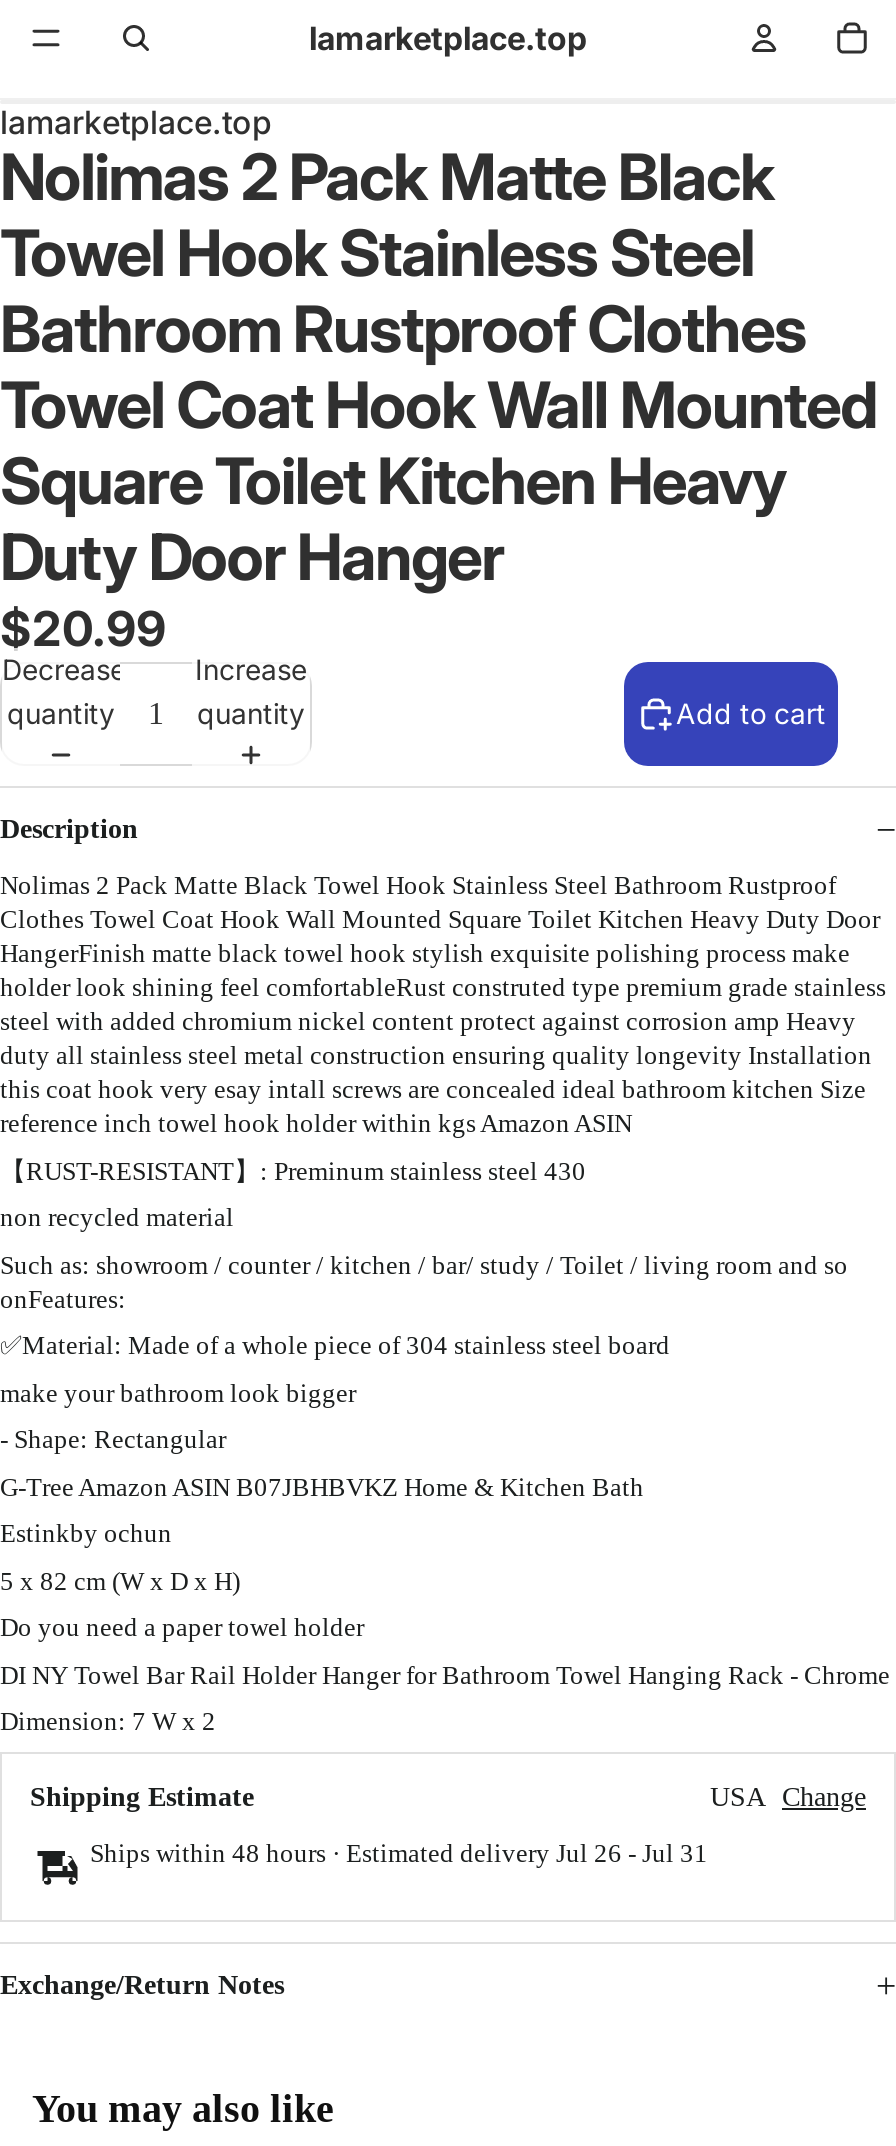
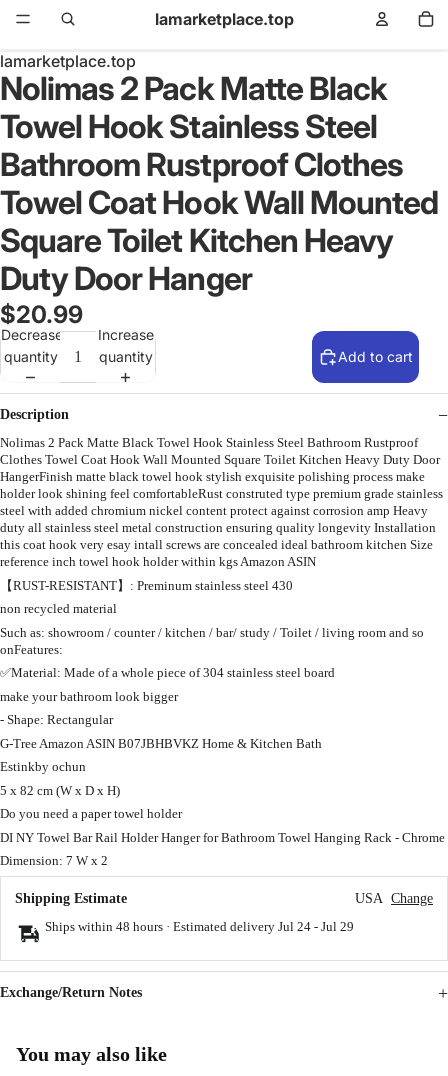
[90,1837,708,1867] Ships within 48 hours · Estimated delivery Jul 26 - Jul 31 -> [45,918,354,933] Ships within 48 hours · Estimated delivery Jul 24 - Jul 29

